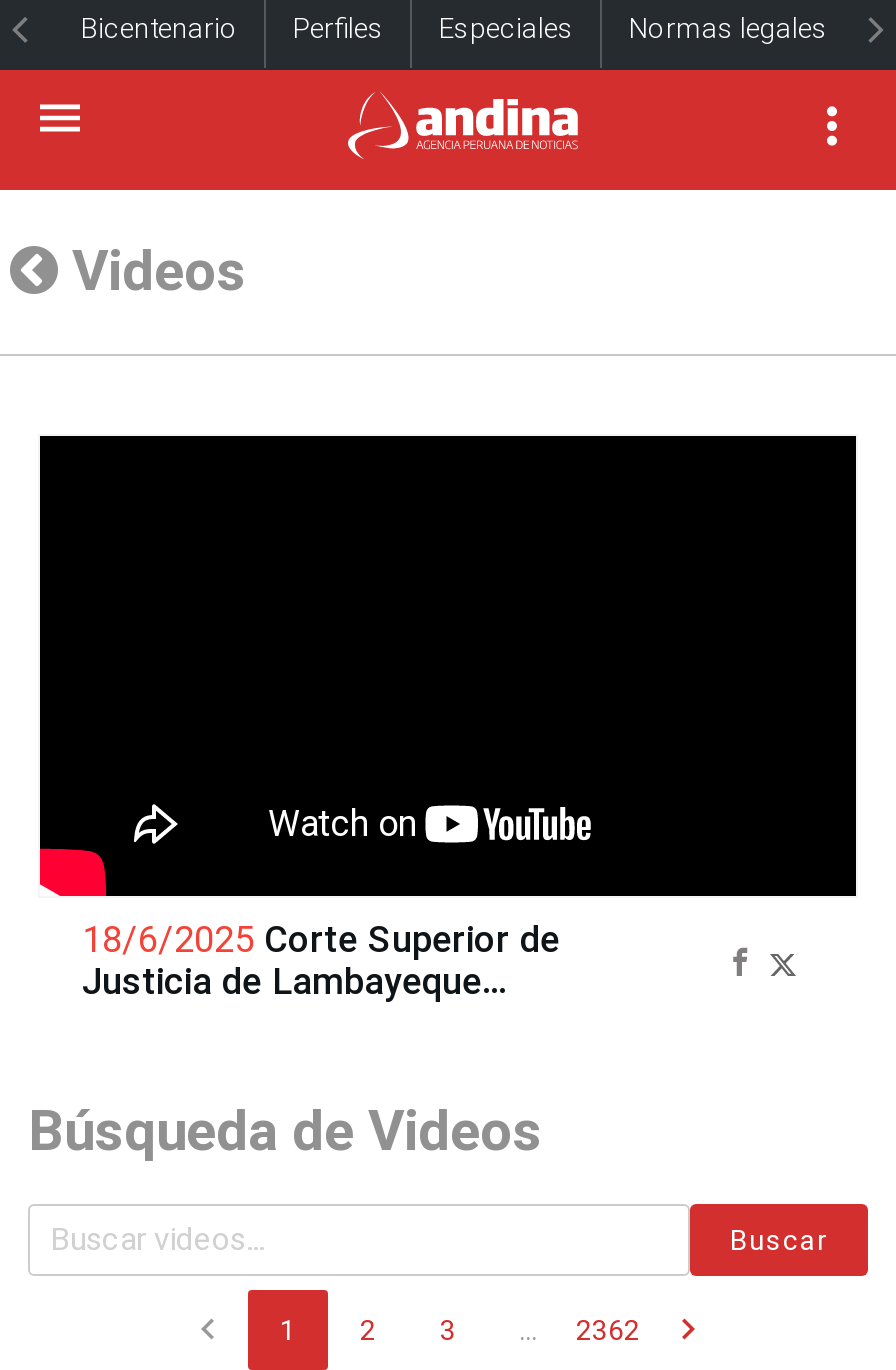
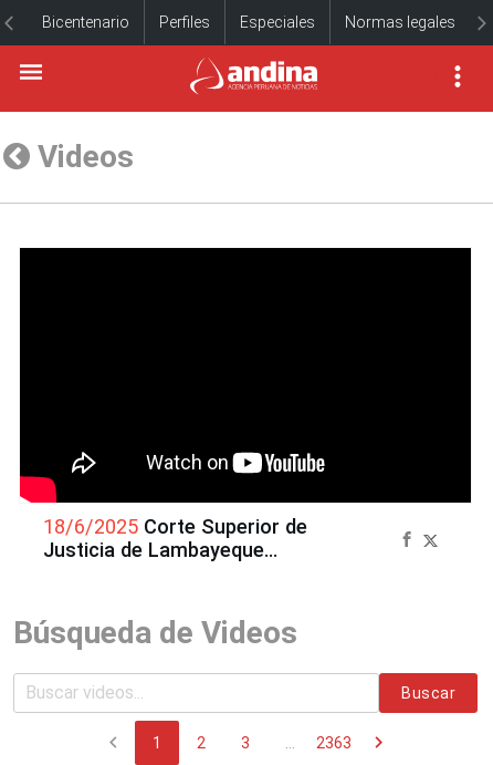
[576,1313,640,1345] 2362 -> [316,734,352,751] 2363

